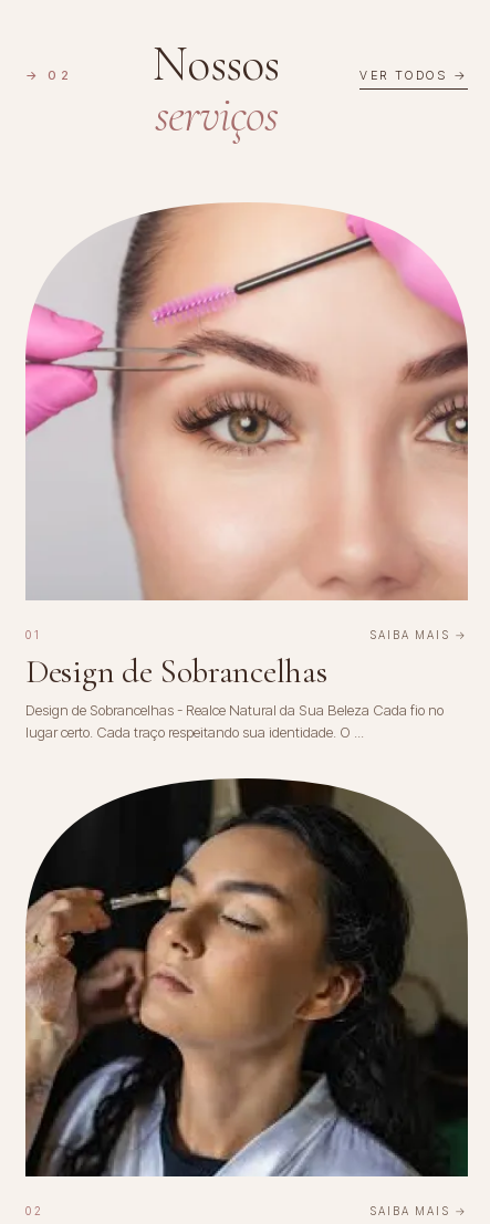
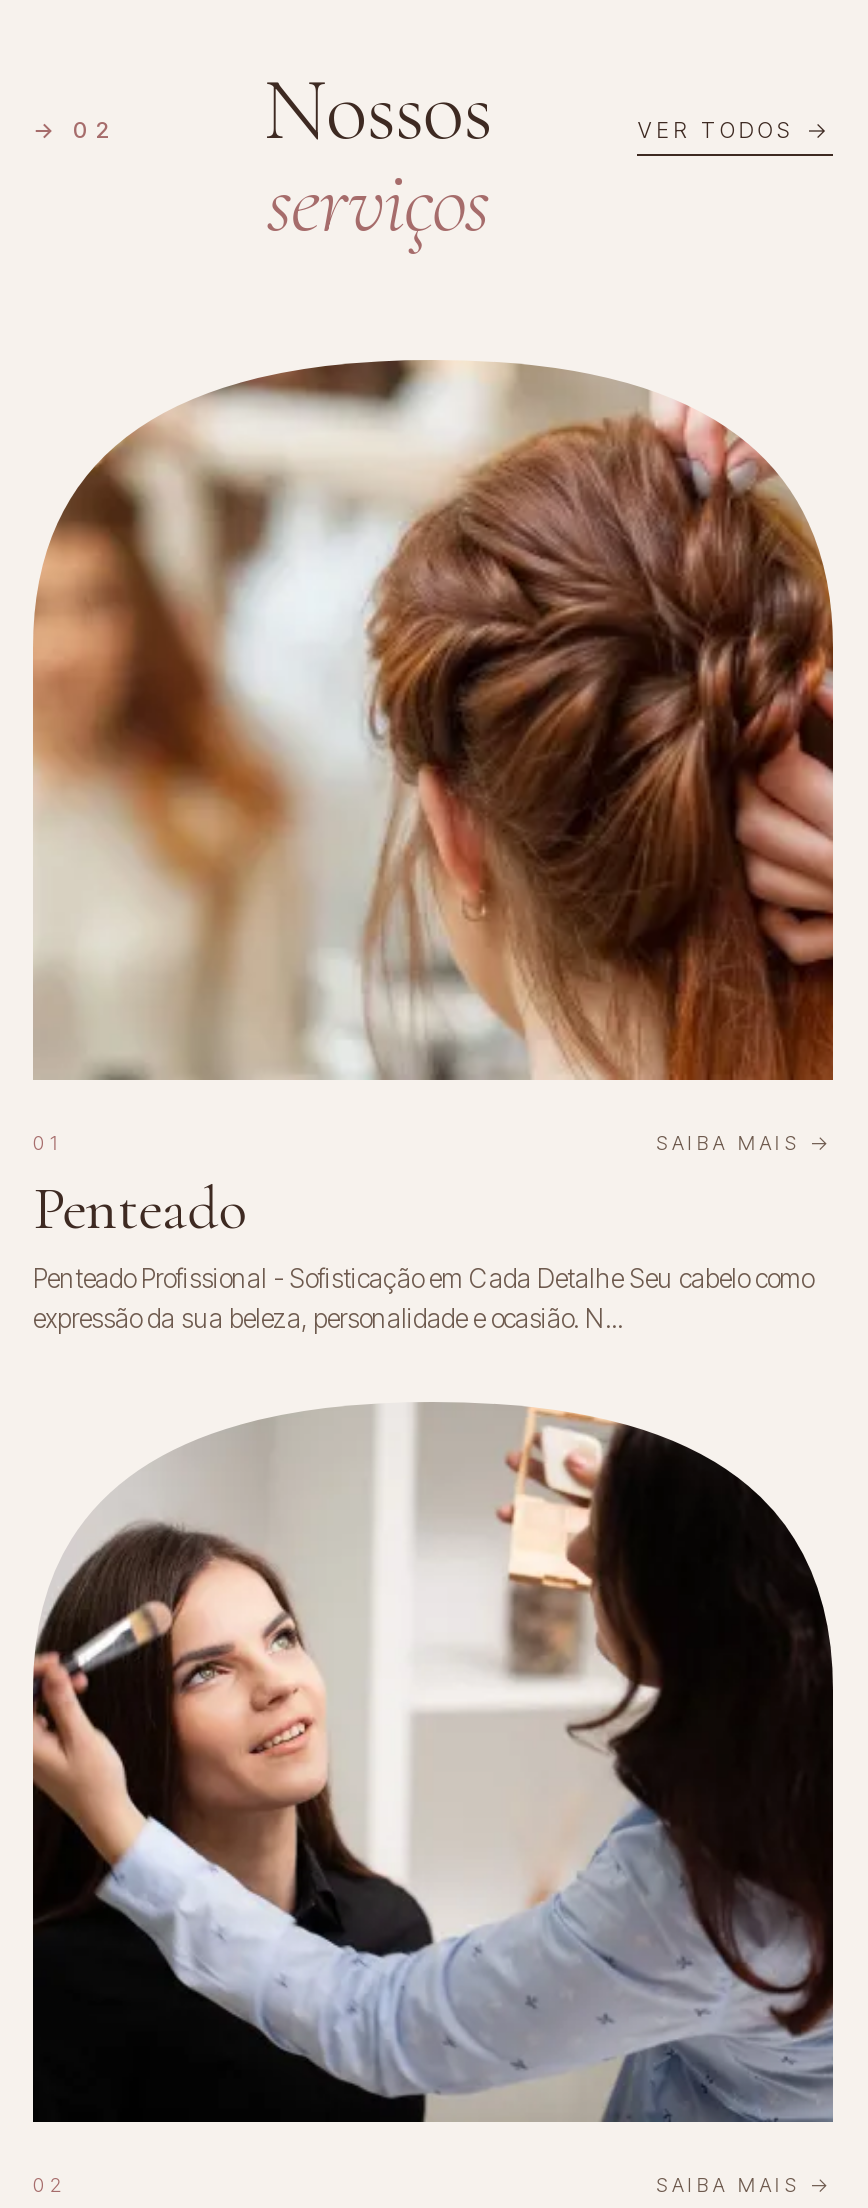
[24,202,468,600] [image] -> [31,358,835,1080] [image]
[25,651,444,740] Design de Sobrancelhas | Design de Sobrancelhas - Realce Natural da Sua Beleza Cada fio no | lugar certo. Cada traço respeitando sua identidade. O ... -> [33,1171,813,1333] Penteado | Penteado Profissional - Sofisticação em Cada Detalhe Seu cabelo como | expressão da sua beleza, personalidade e ocasião. N...
[24,778,469,1178] [image] -> [31,1404,835,2124] [image]

